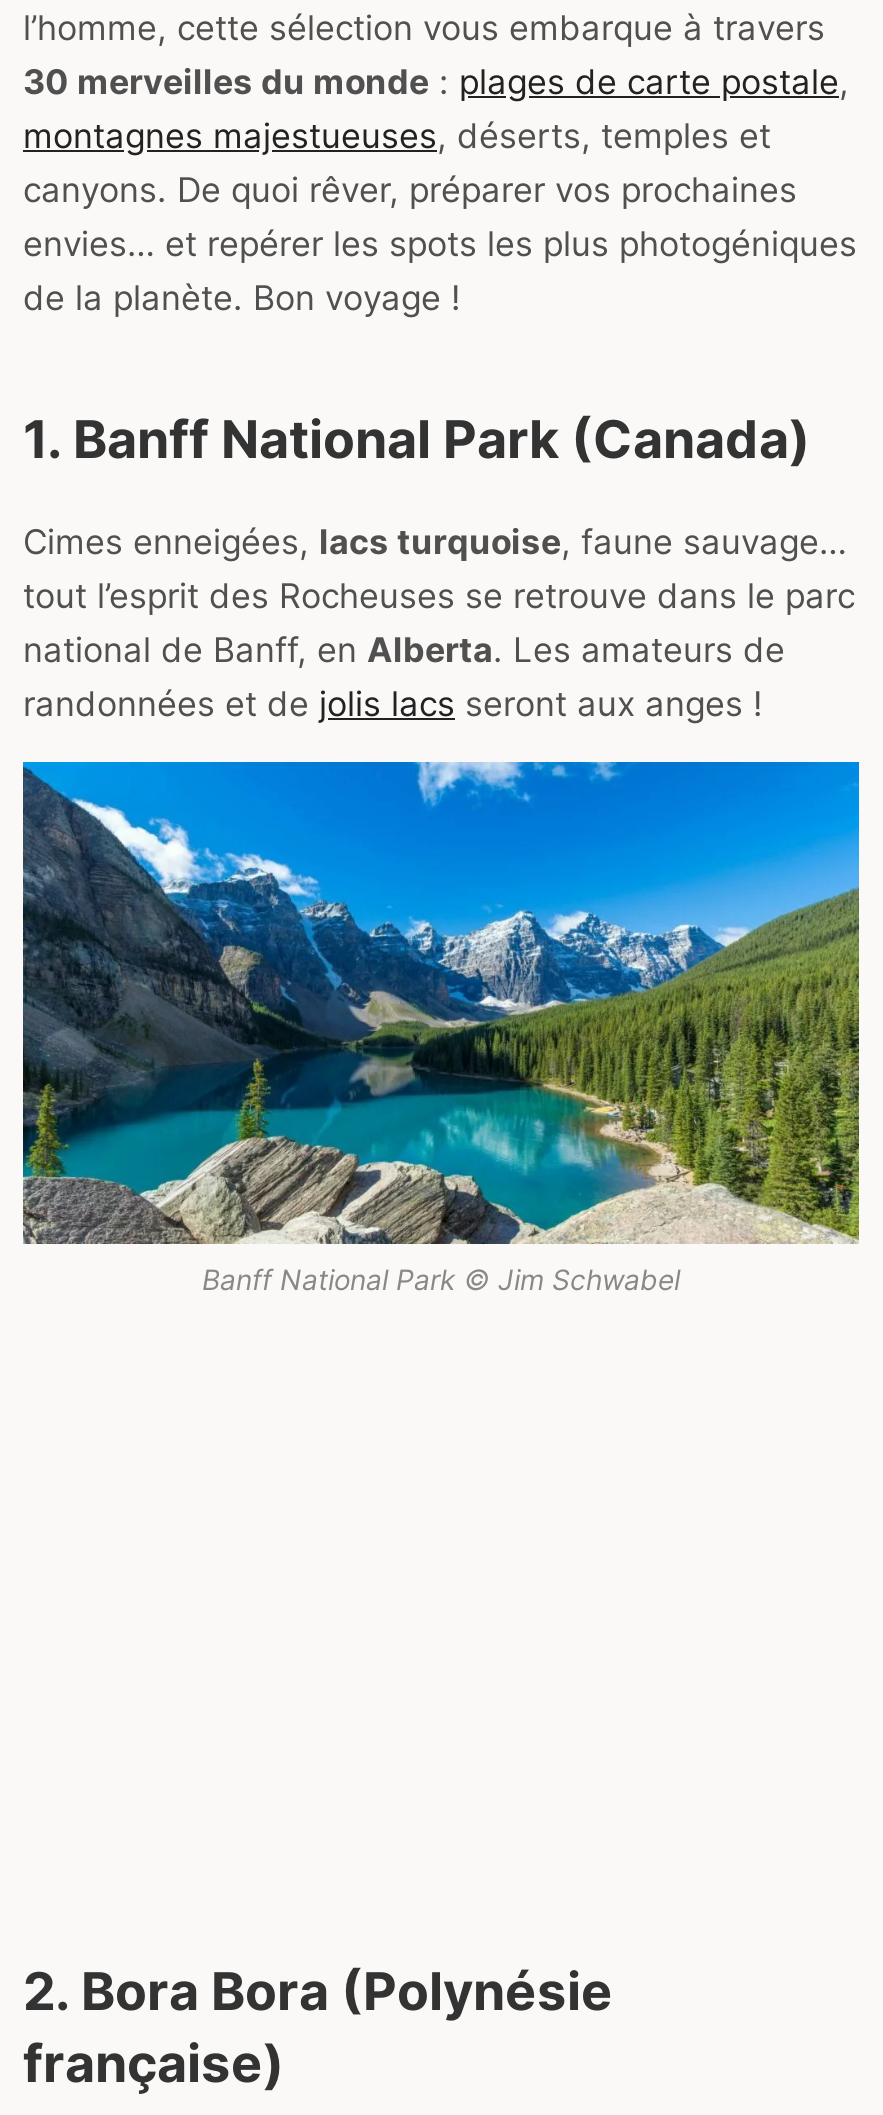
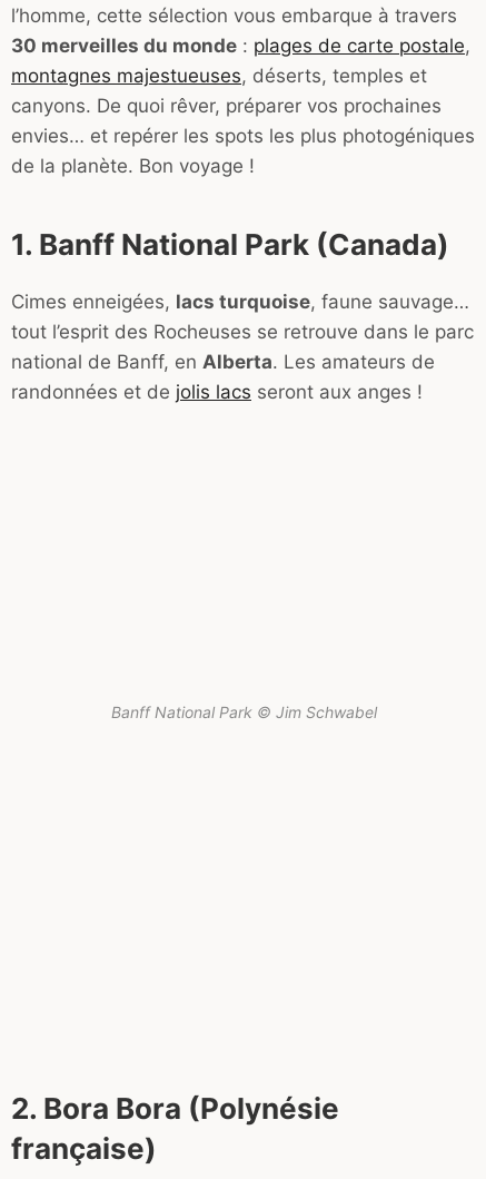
[21,760,861,1246] [image] -> none

